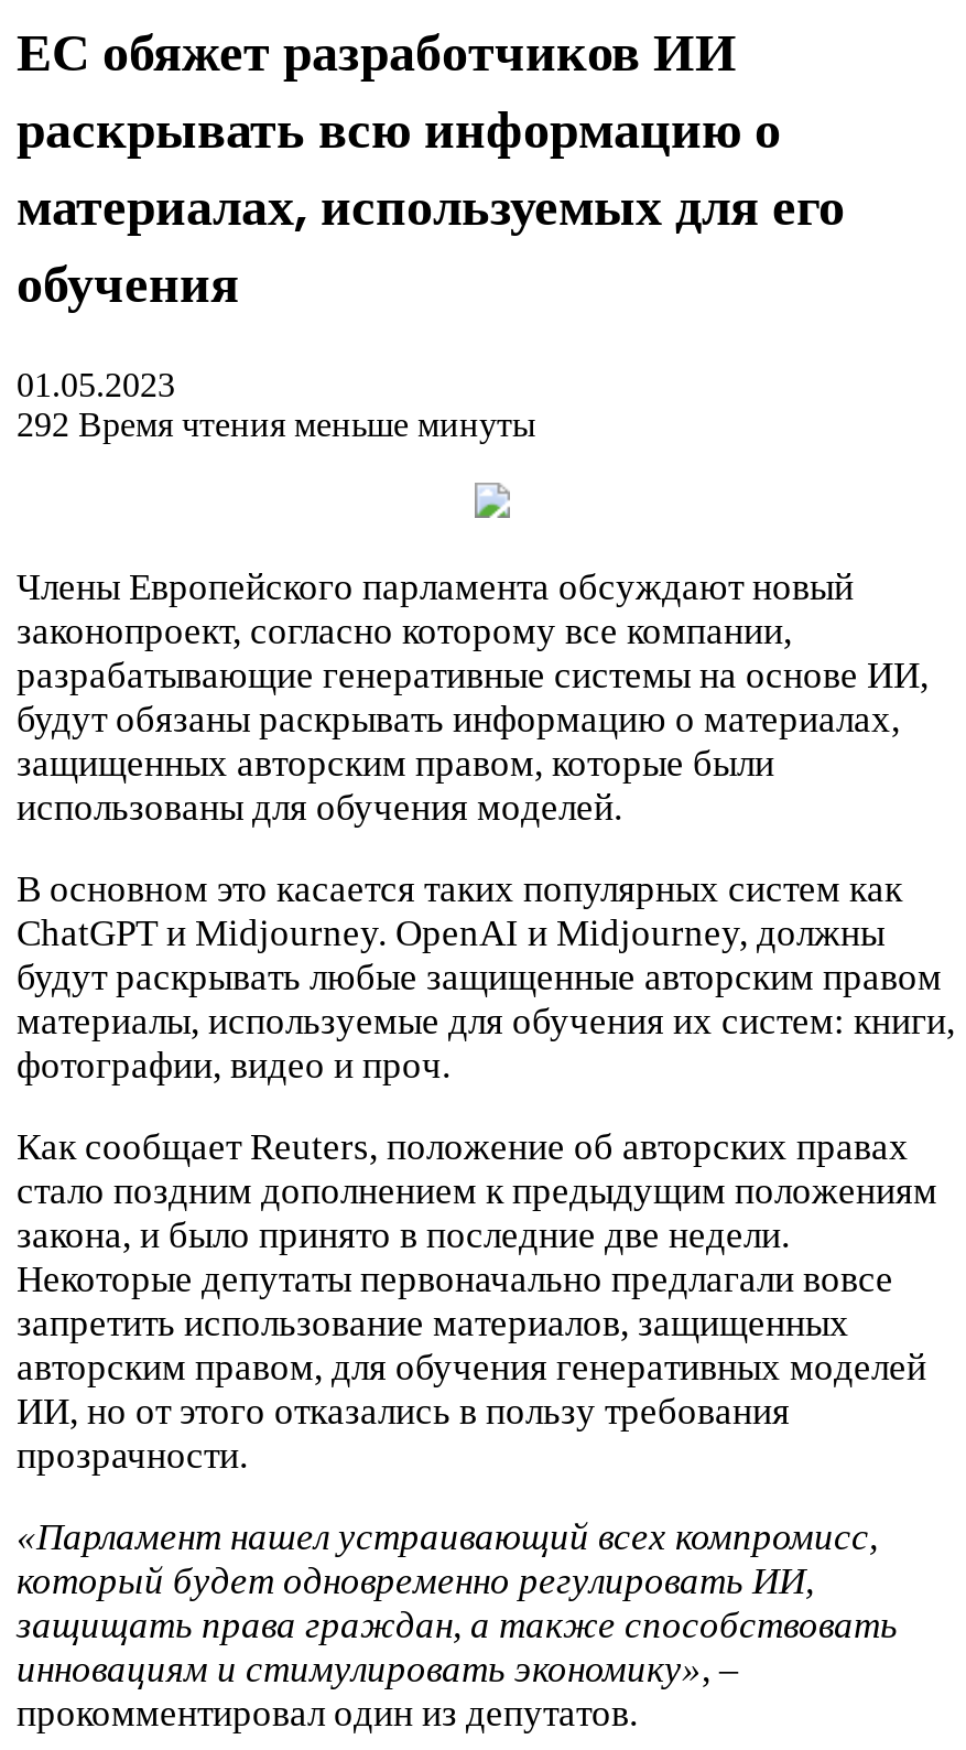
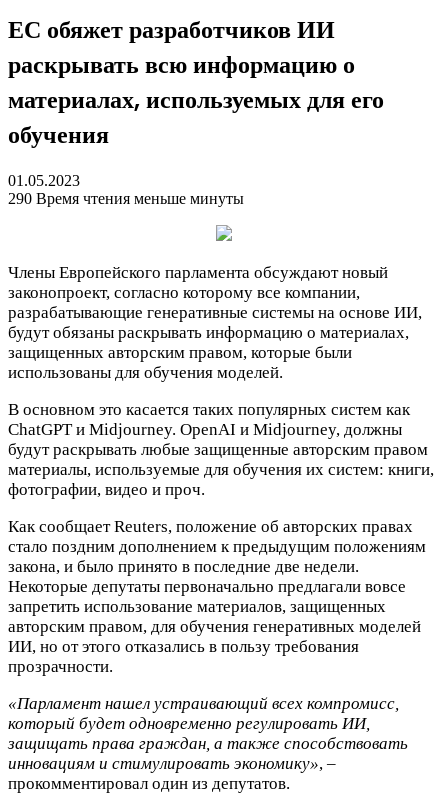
[17,405,536,443] 292 Время чтения меньше минуты -> [8,190,244,207] 290 Время чтения меньше минуты

